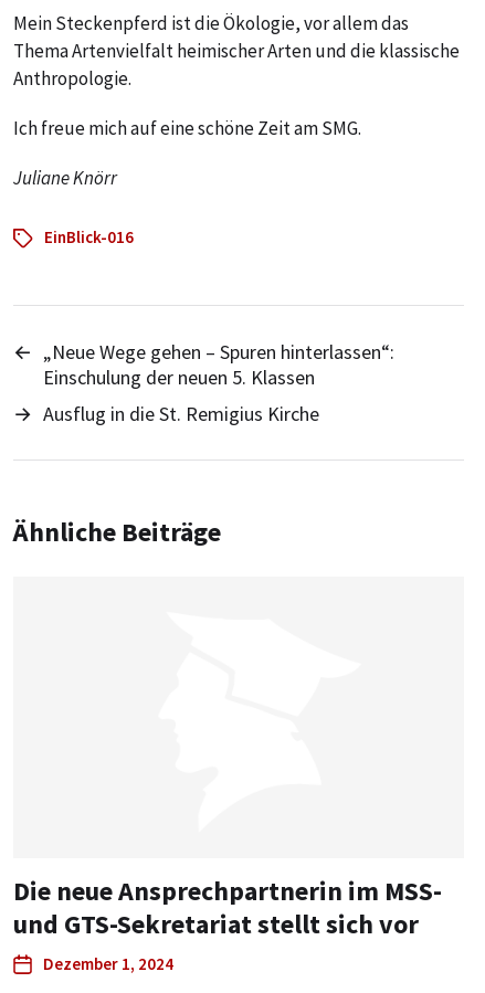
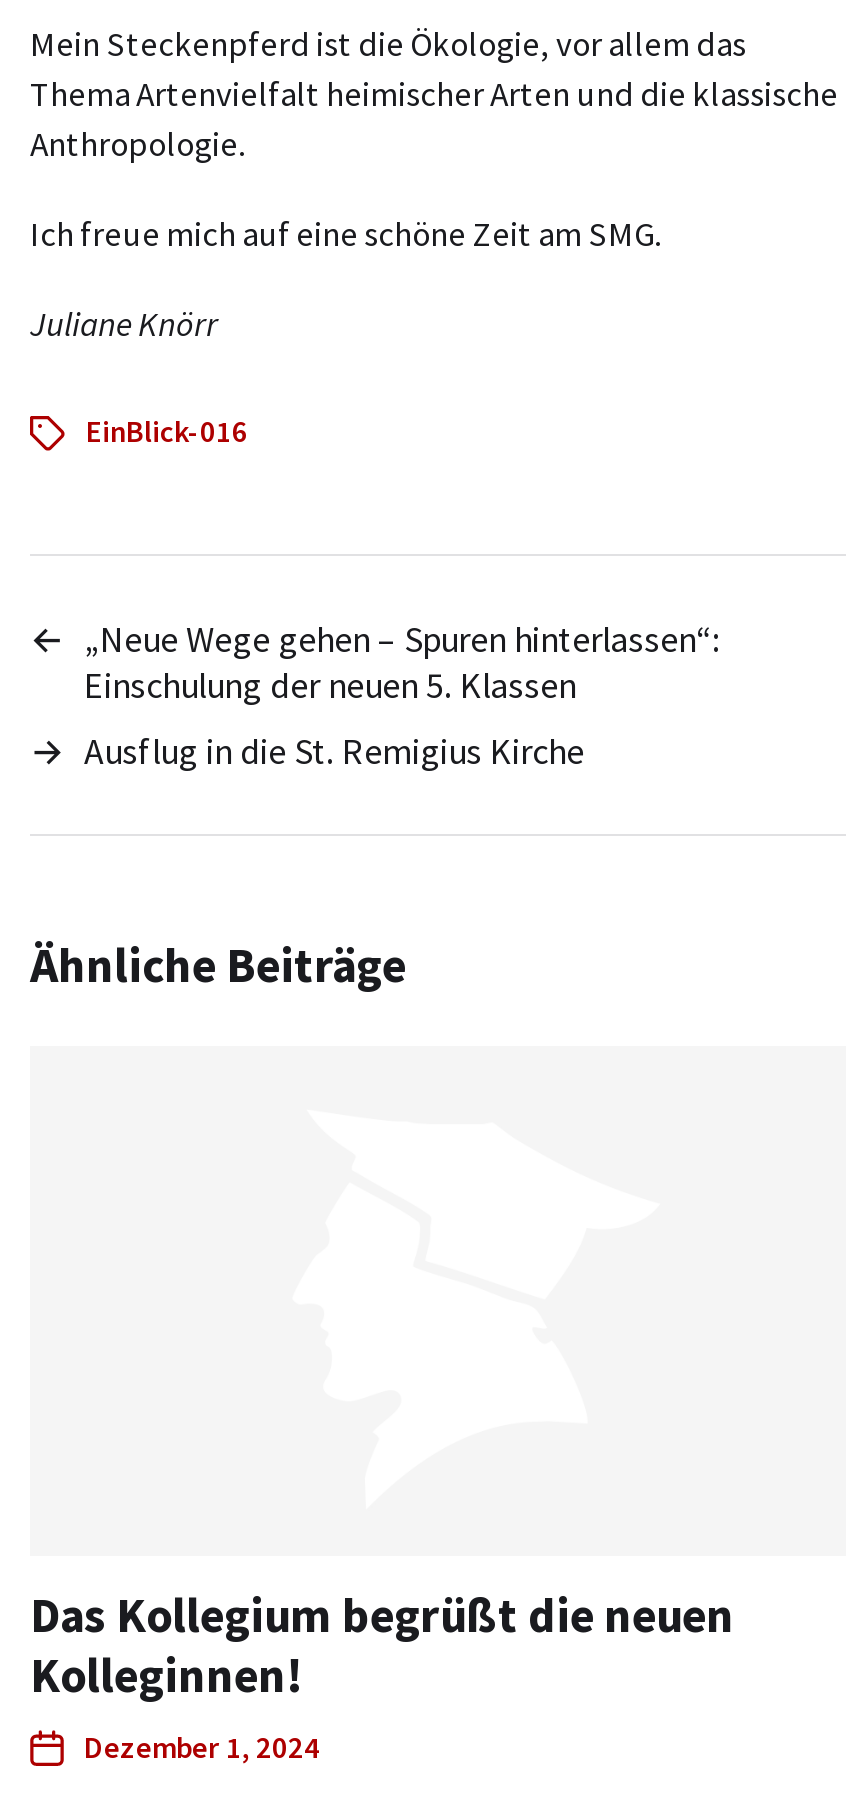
[13,874,442,941] Die neue Ansprechpartnerin im MSS- | und GTS-Sekretariat stellt sich vor -> [30,1584,734,1706] Das Kollegium begrüßt die neuen | Kolleginnen!

